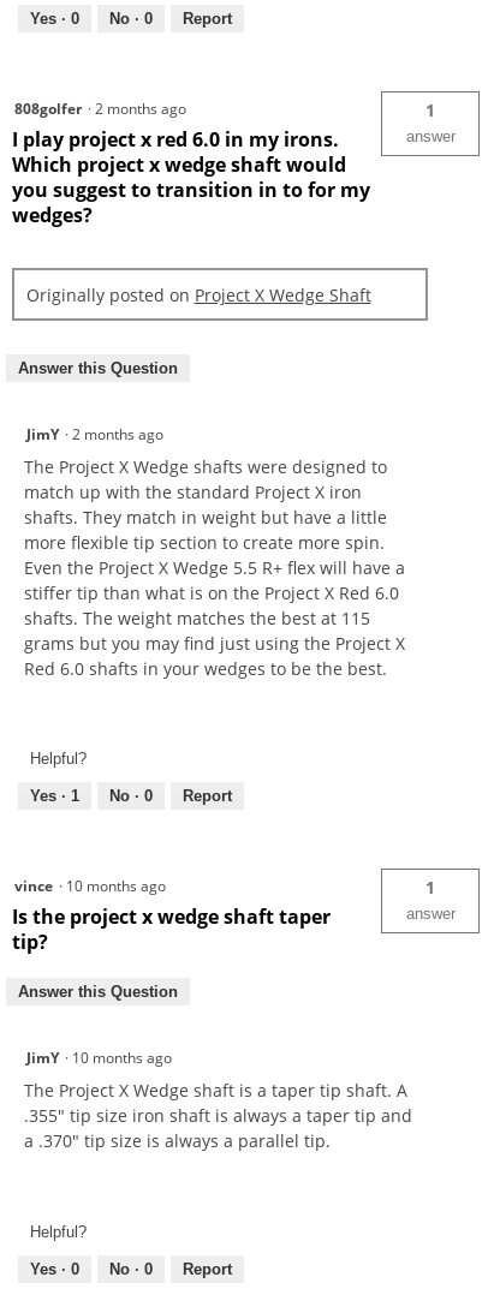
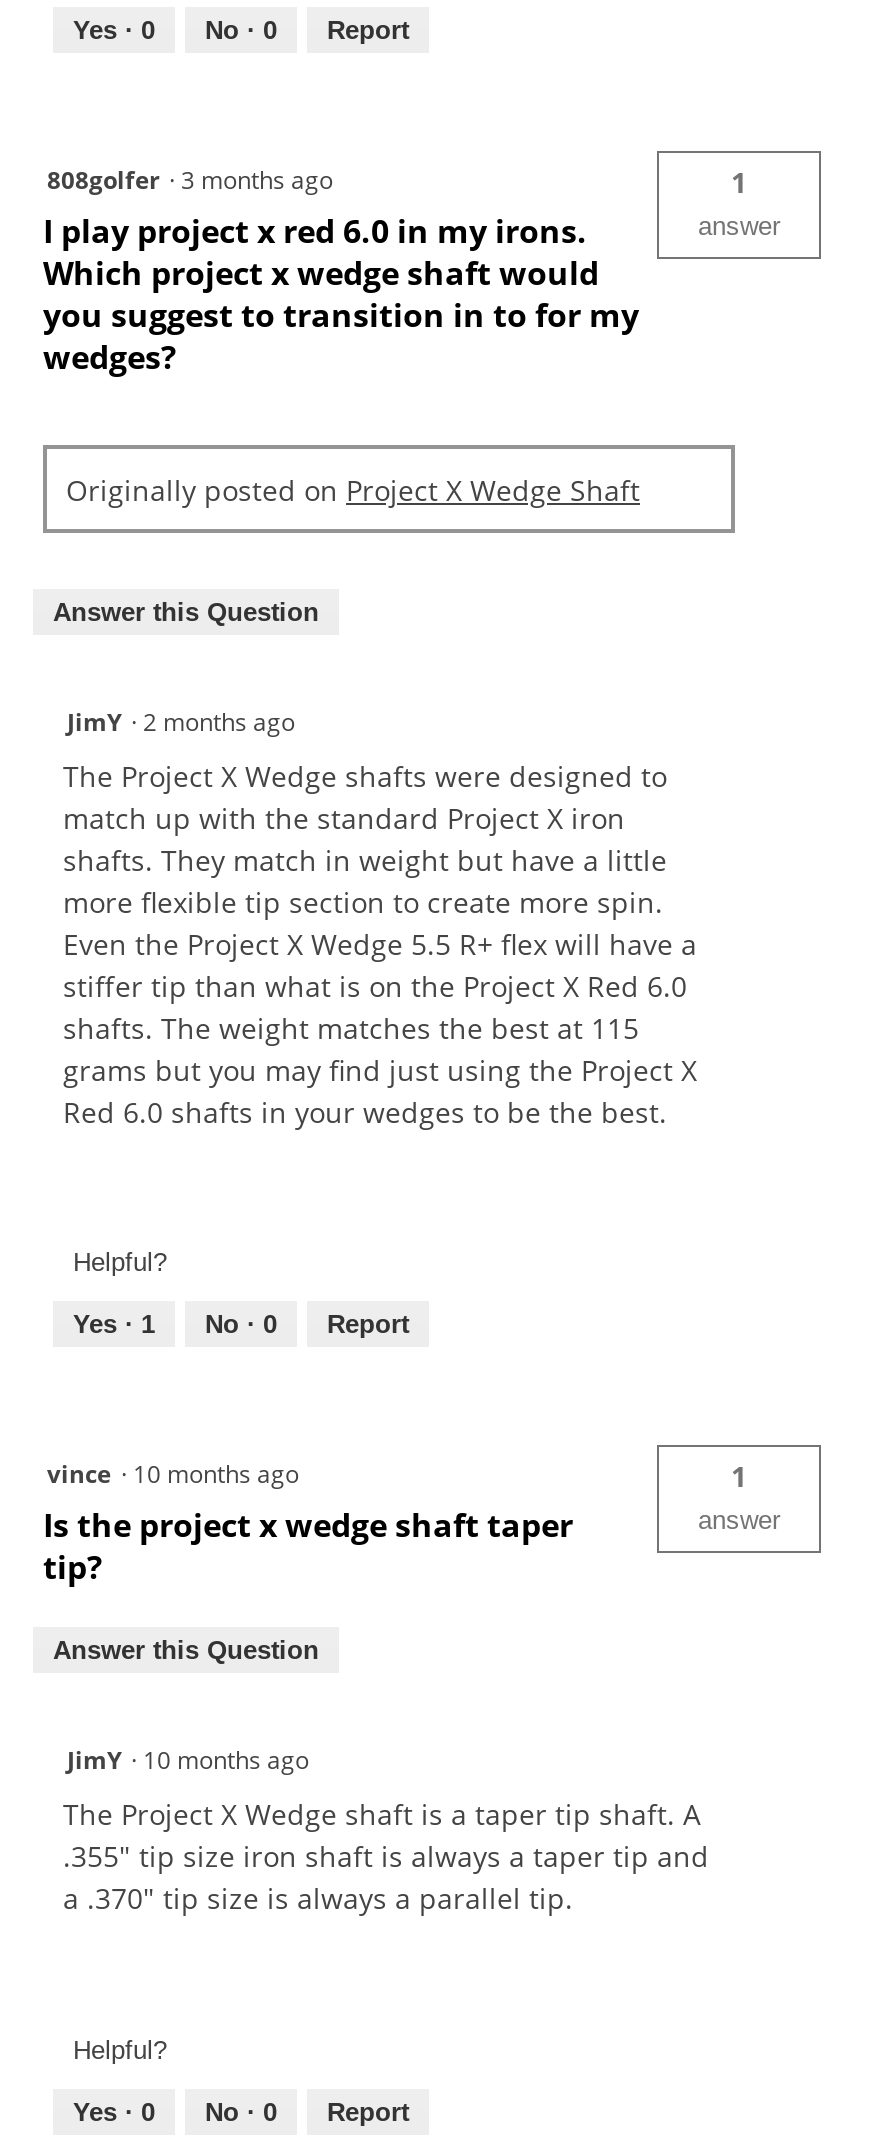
[14,99,194,119] 808golfer · 2 months ago -> [47,164,345,198] 808golfer · 3 months ago

